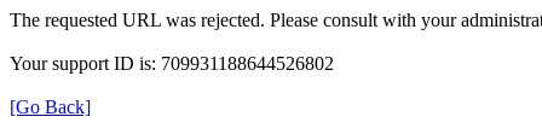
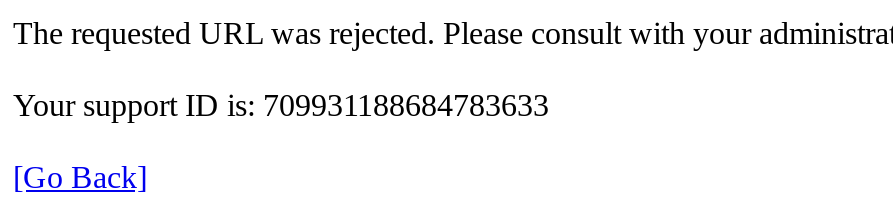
[10,53,334,74] Your support ID is: 709931188644526802 -> [13,88,549,122] Your support ID is: 709931188684783633

